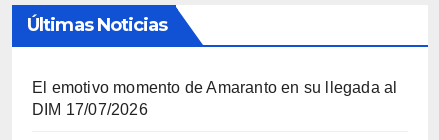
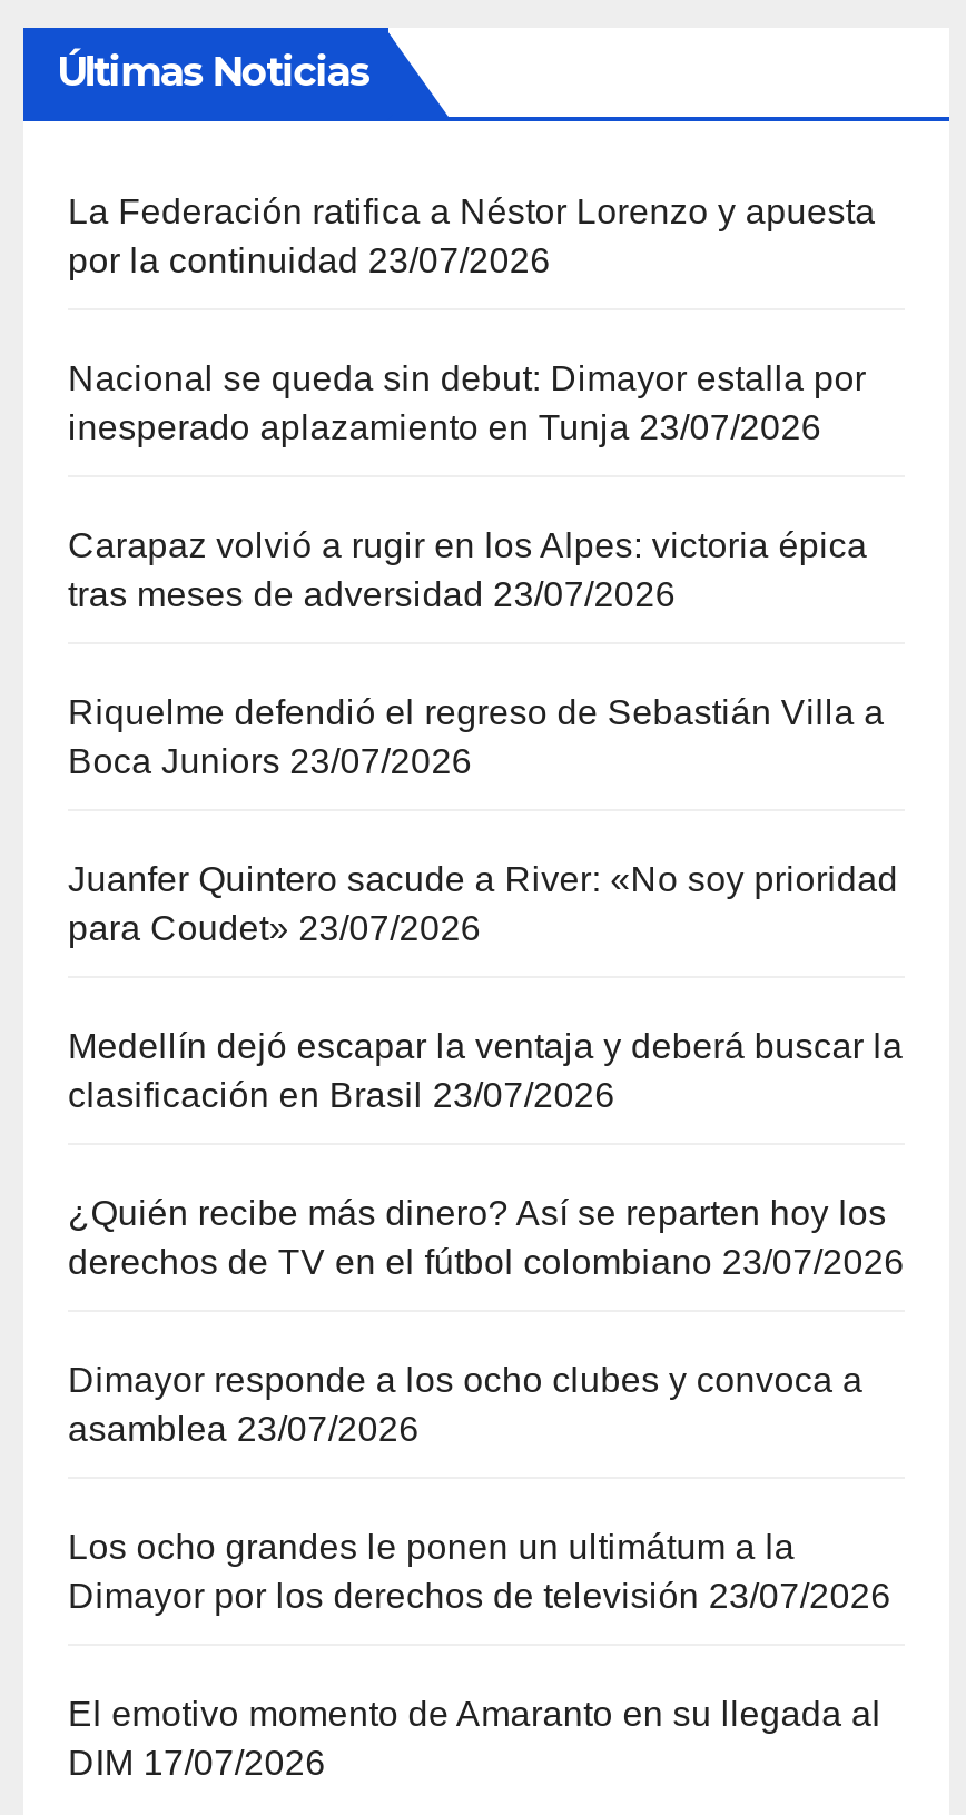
none -> [68,193,904,1615] La Federación ratifica a Néstor Lorenzo y apuesta | por la continuidad 23/07/2026 | Nacional se queda sin debut: Dimayor estalla por | inesperado aplazamiento en Tunja 23/07/2026 | Carapaz volvió a rugir en los Alpes: victoria épica | tras meses de adversidad 23/07/2026 | Riquelme defendió el regreso de Sebastián Villa a | Boca Juniors 23/07/2026 | Juanfer Quintero sacude a River: «No soy prioridad | para Coudet» 23/07/2026 | Medellín dejó escapar la ventaja y deberá buscar la | clasificación en Brasil 23/07/2026 | ¿Quién recibe más dinero? Así se reparten hoy los | derechos de TV en el fútbol colombiano 23/07/2026 | Dimayor responde a los ocho clubes y convoca a | asamblea 23/07/2026 | Los ocho grandes le ponen un ultimátum a la | Dimayor por los derechos de televisión 23/07/2026

